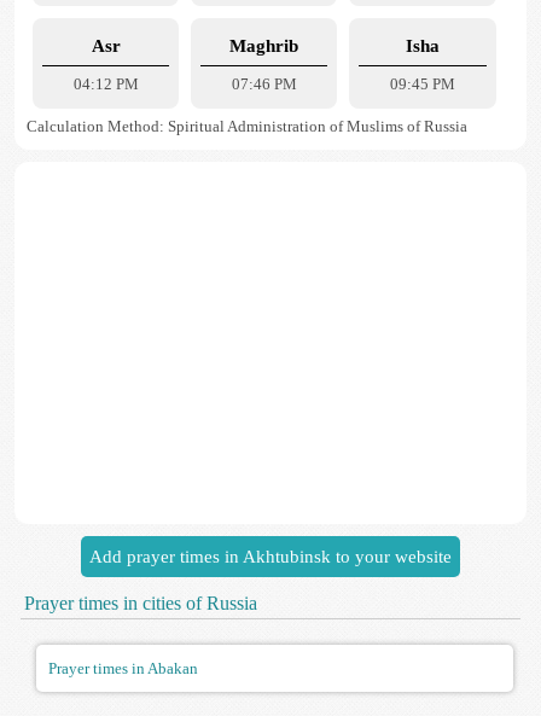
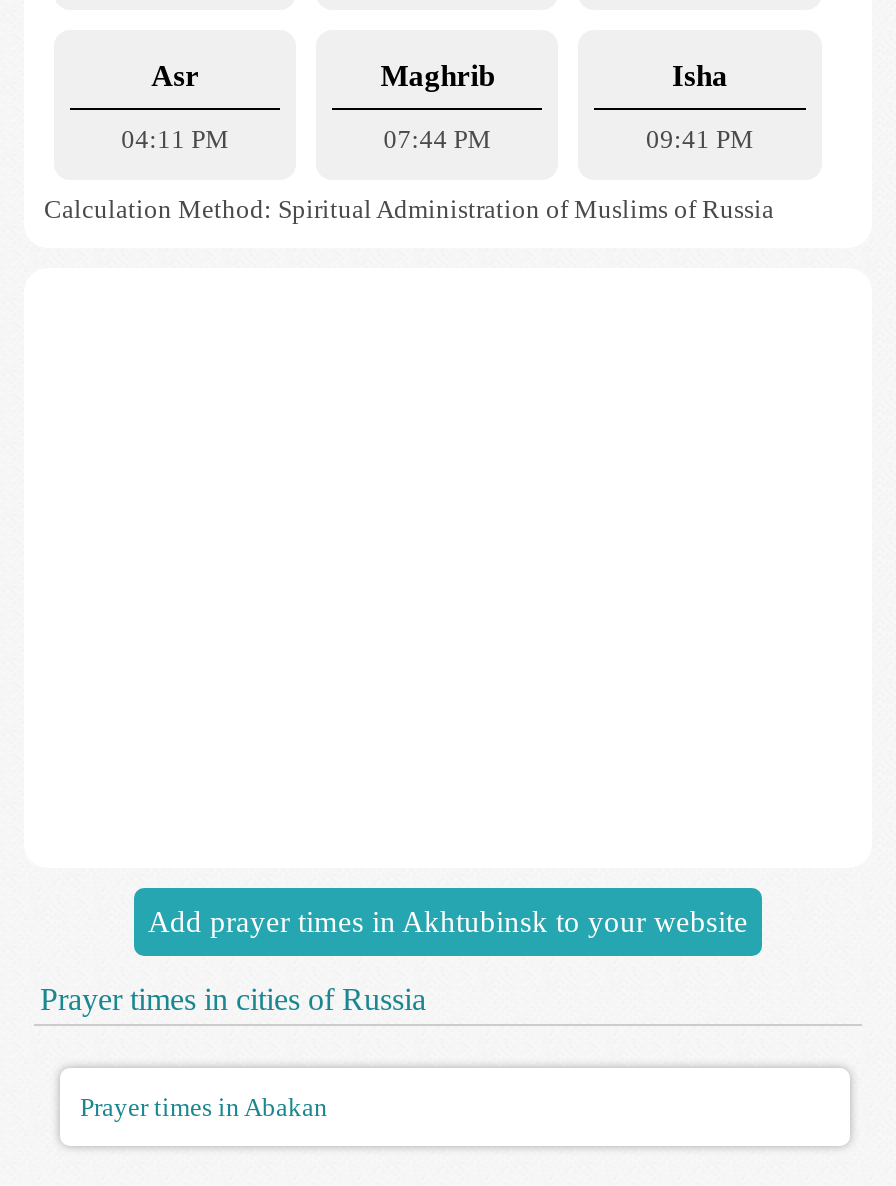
[73,75,138,93] 04:12 PM -> [121,124,229,154] 04:11 PM
[232,75,297,93] 07:46 PM -> [384,124,492,154] 07:44 PM
[390,75,455,93] 09:45 PM -> [646,124,754,154] 09:41 PM

